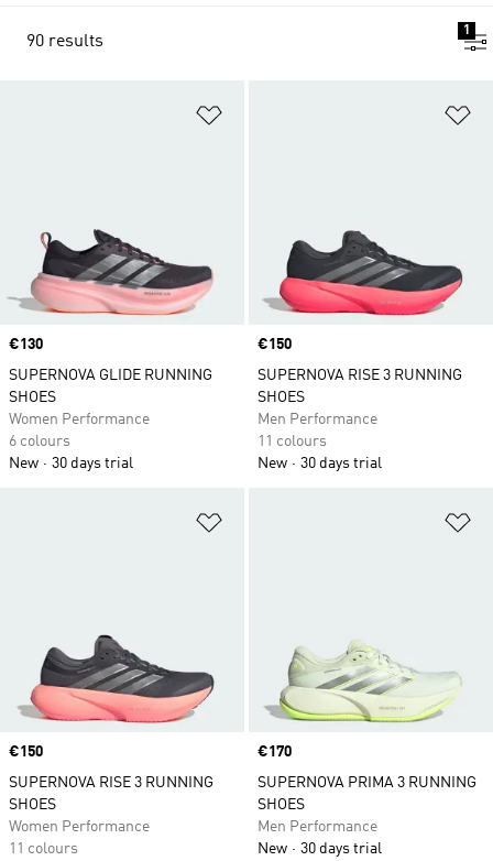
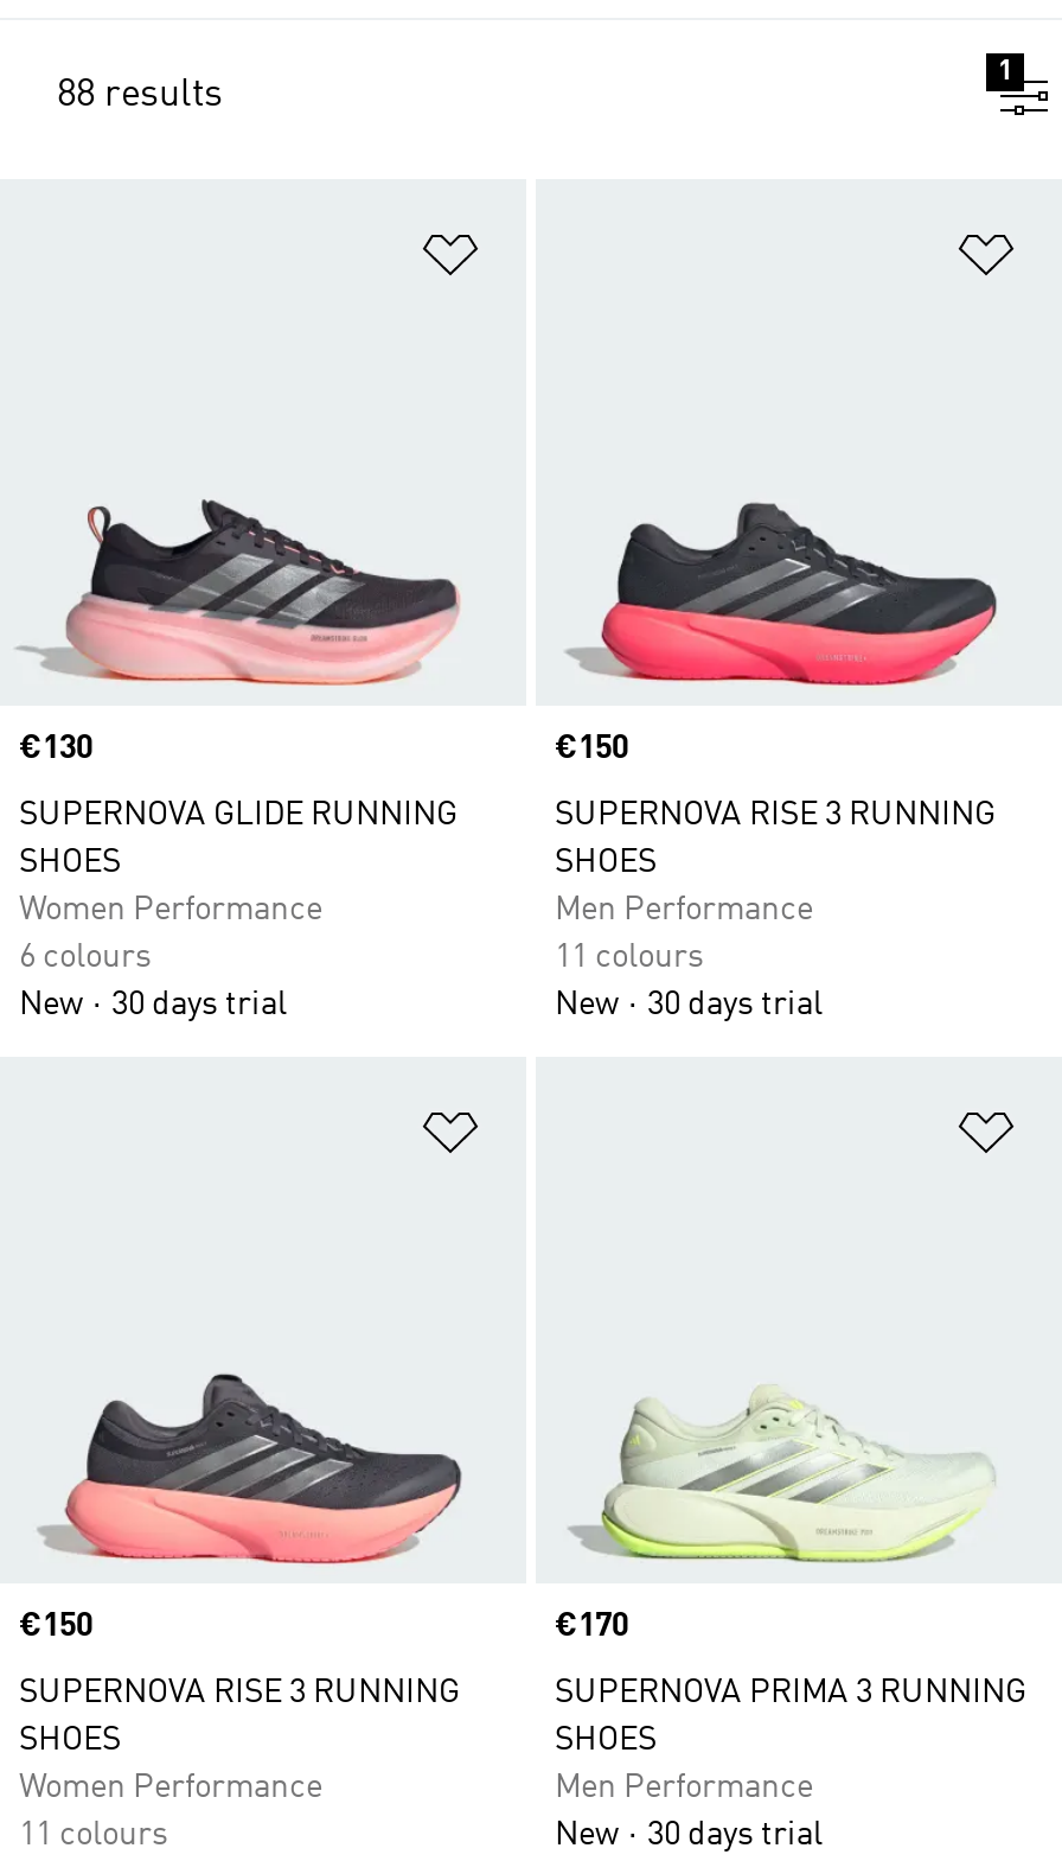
[26,33,103,51] 90 results -> [57,77,223,115] 88 results

